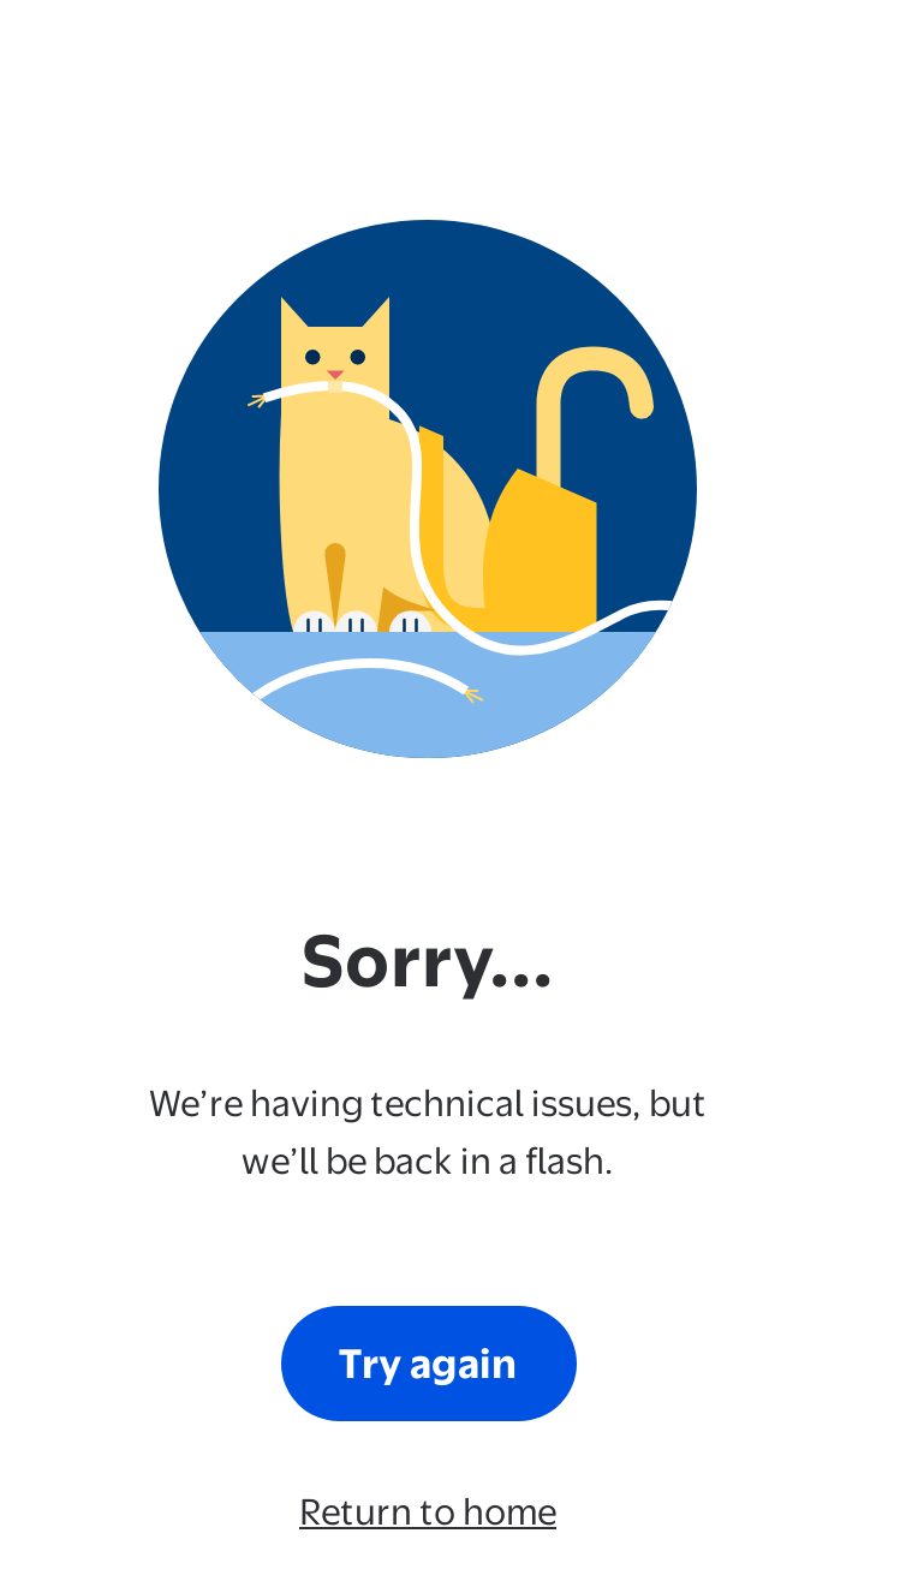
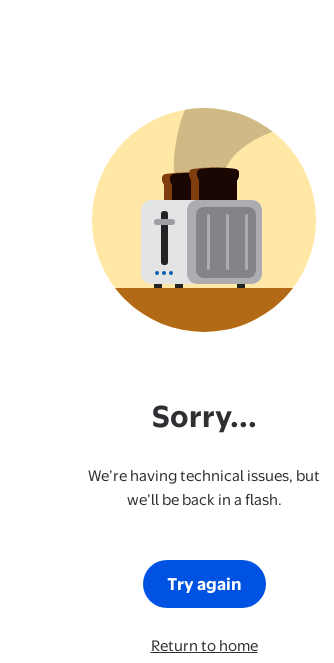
[156,217,699,760] [image] -> [92,108,316,333] [image]

